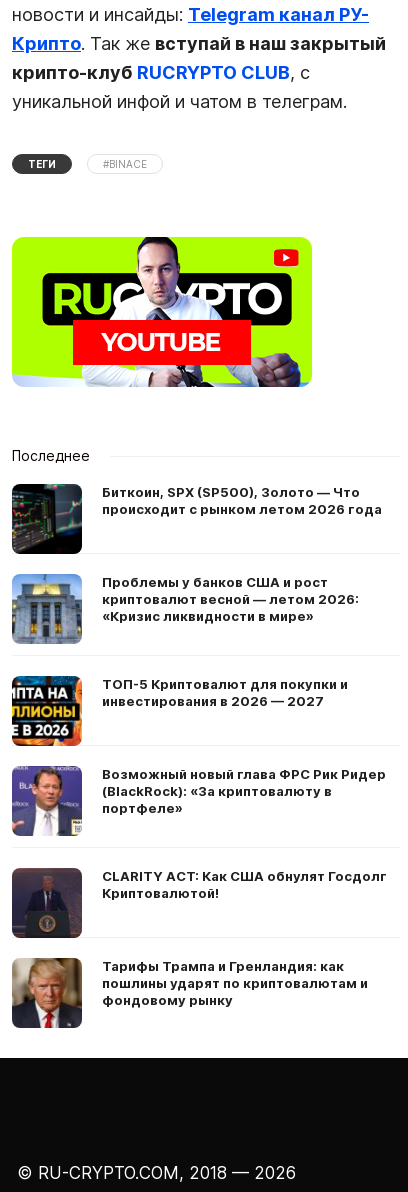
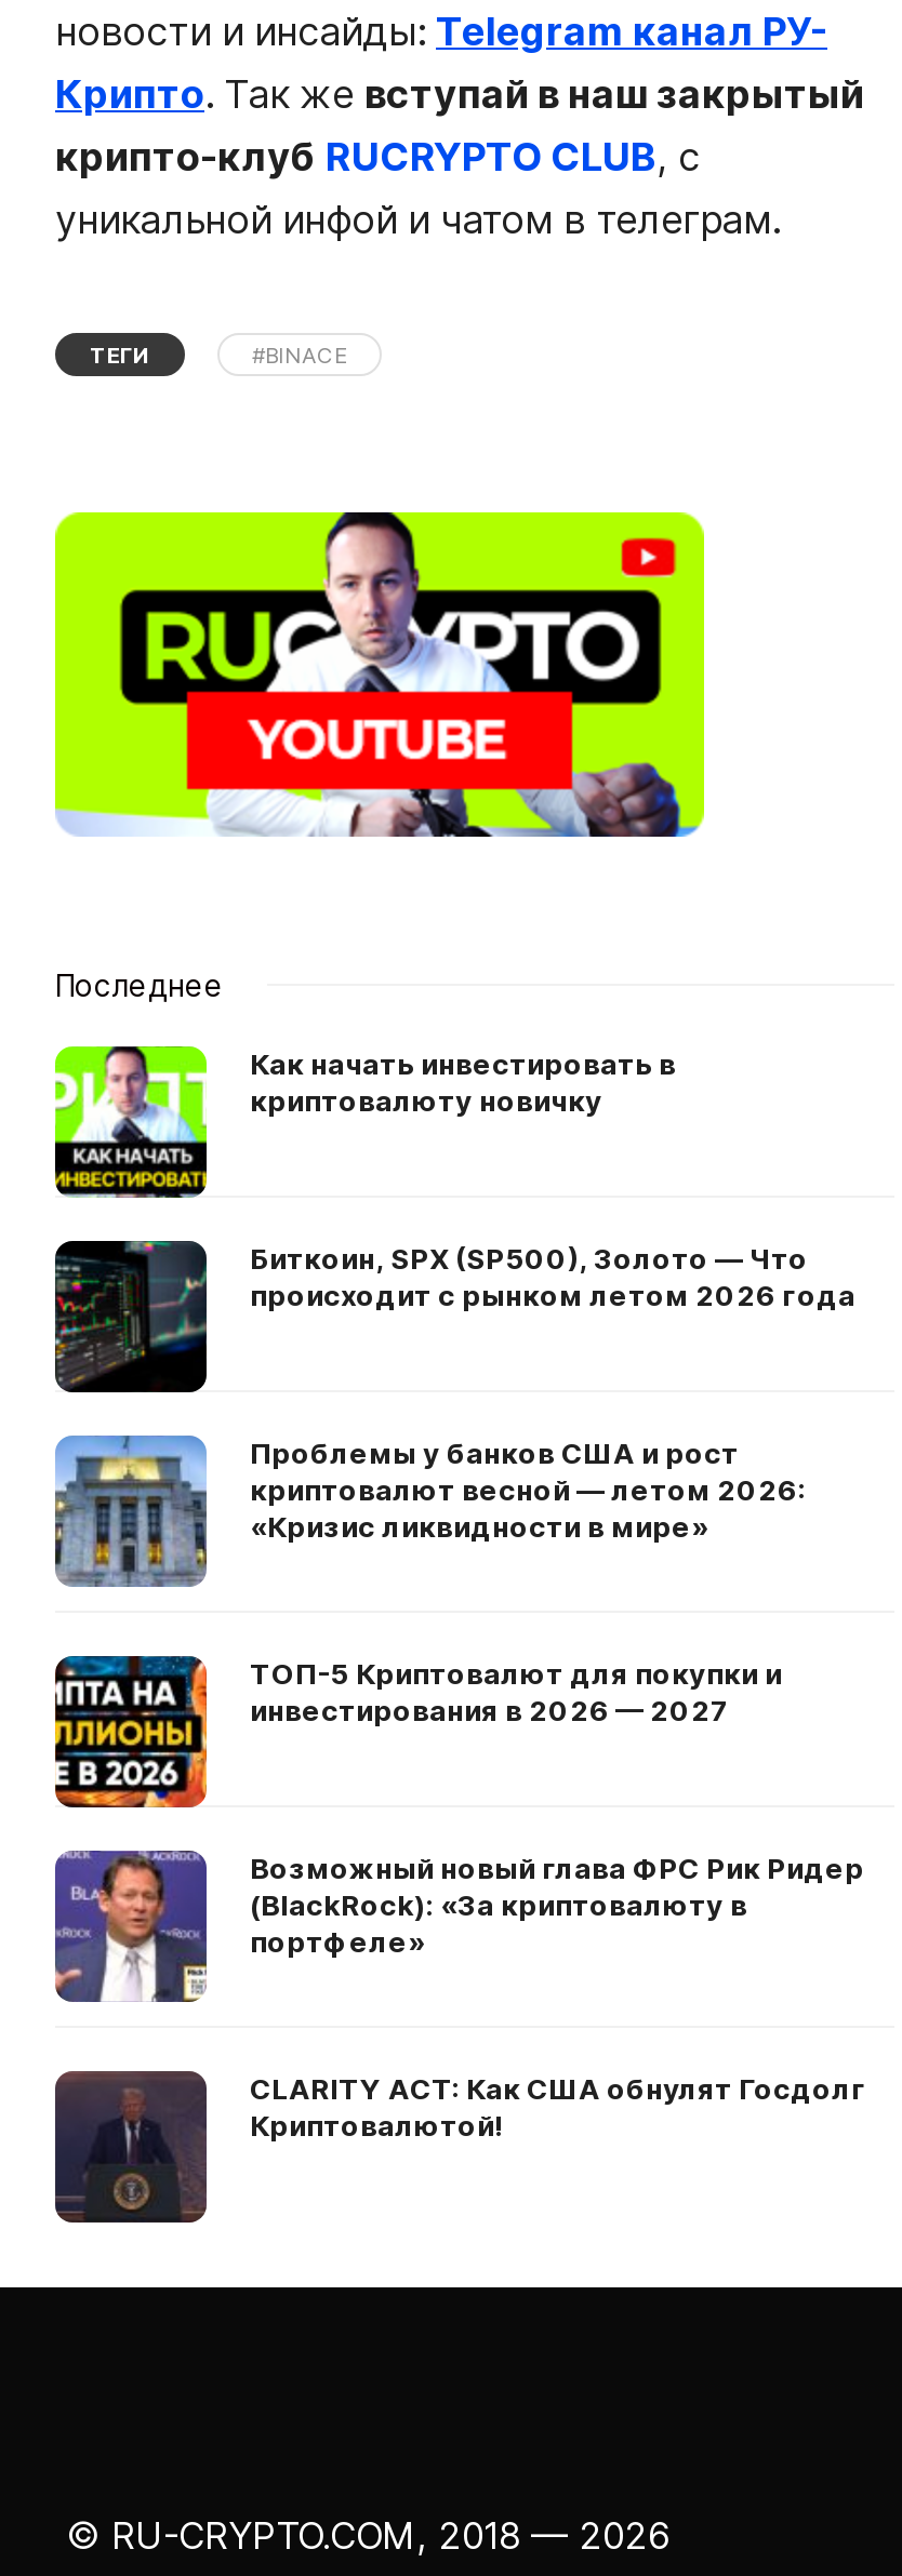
none -> [53,1044,676,1200] [image] | Как начать инвестировать в | криптовалюту новичку
moved [10,482,387,901] -> [51,1237,866,2143]: [image] | Биткоин, SPX (SP500), Золото — Что | происходит с рынком летом 2026 года | ... | CLARITY ACT: Как США обнулят Госдолг | Криптовалютой!
moved [12,870,83,937] -> [55,2076,209,2220]: [image]
[11,958,368,1029] [image] | Тарифы Трампа и Гренландия: как | пошлины ударят по криптовалютам и | фондовому рынку -> none

